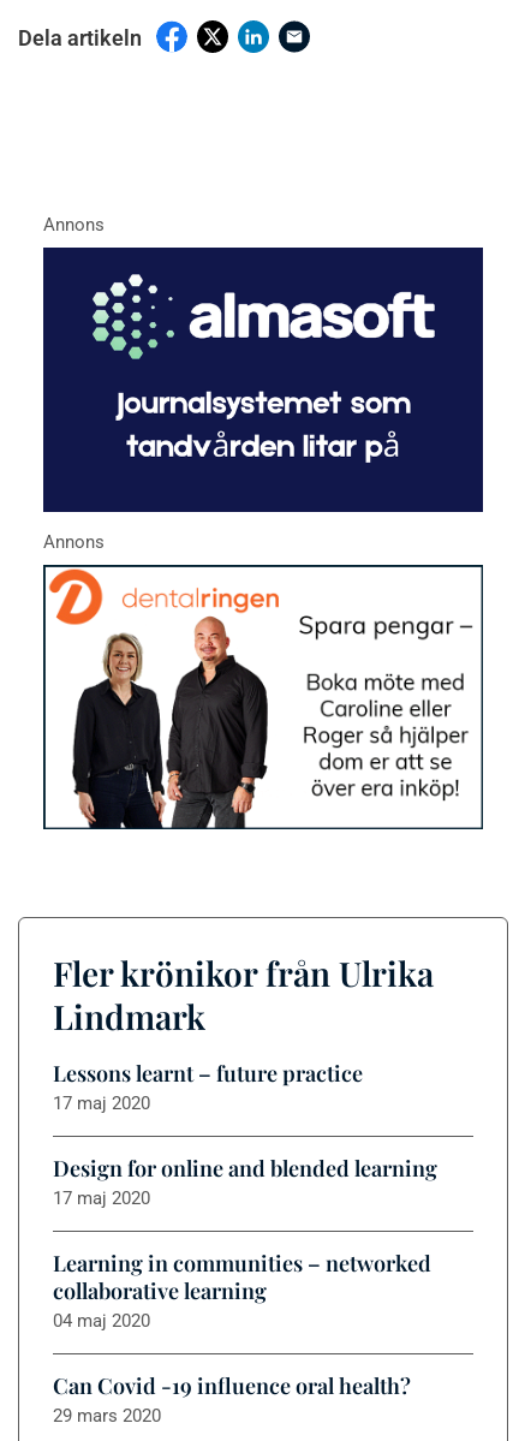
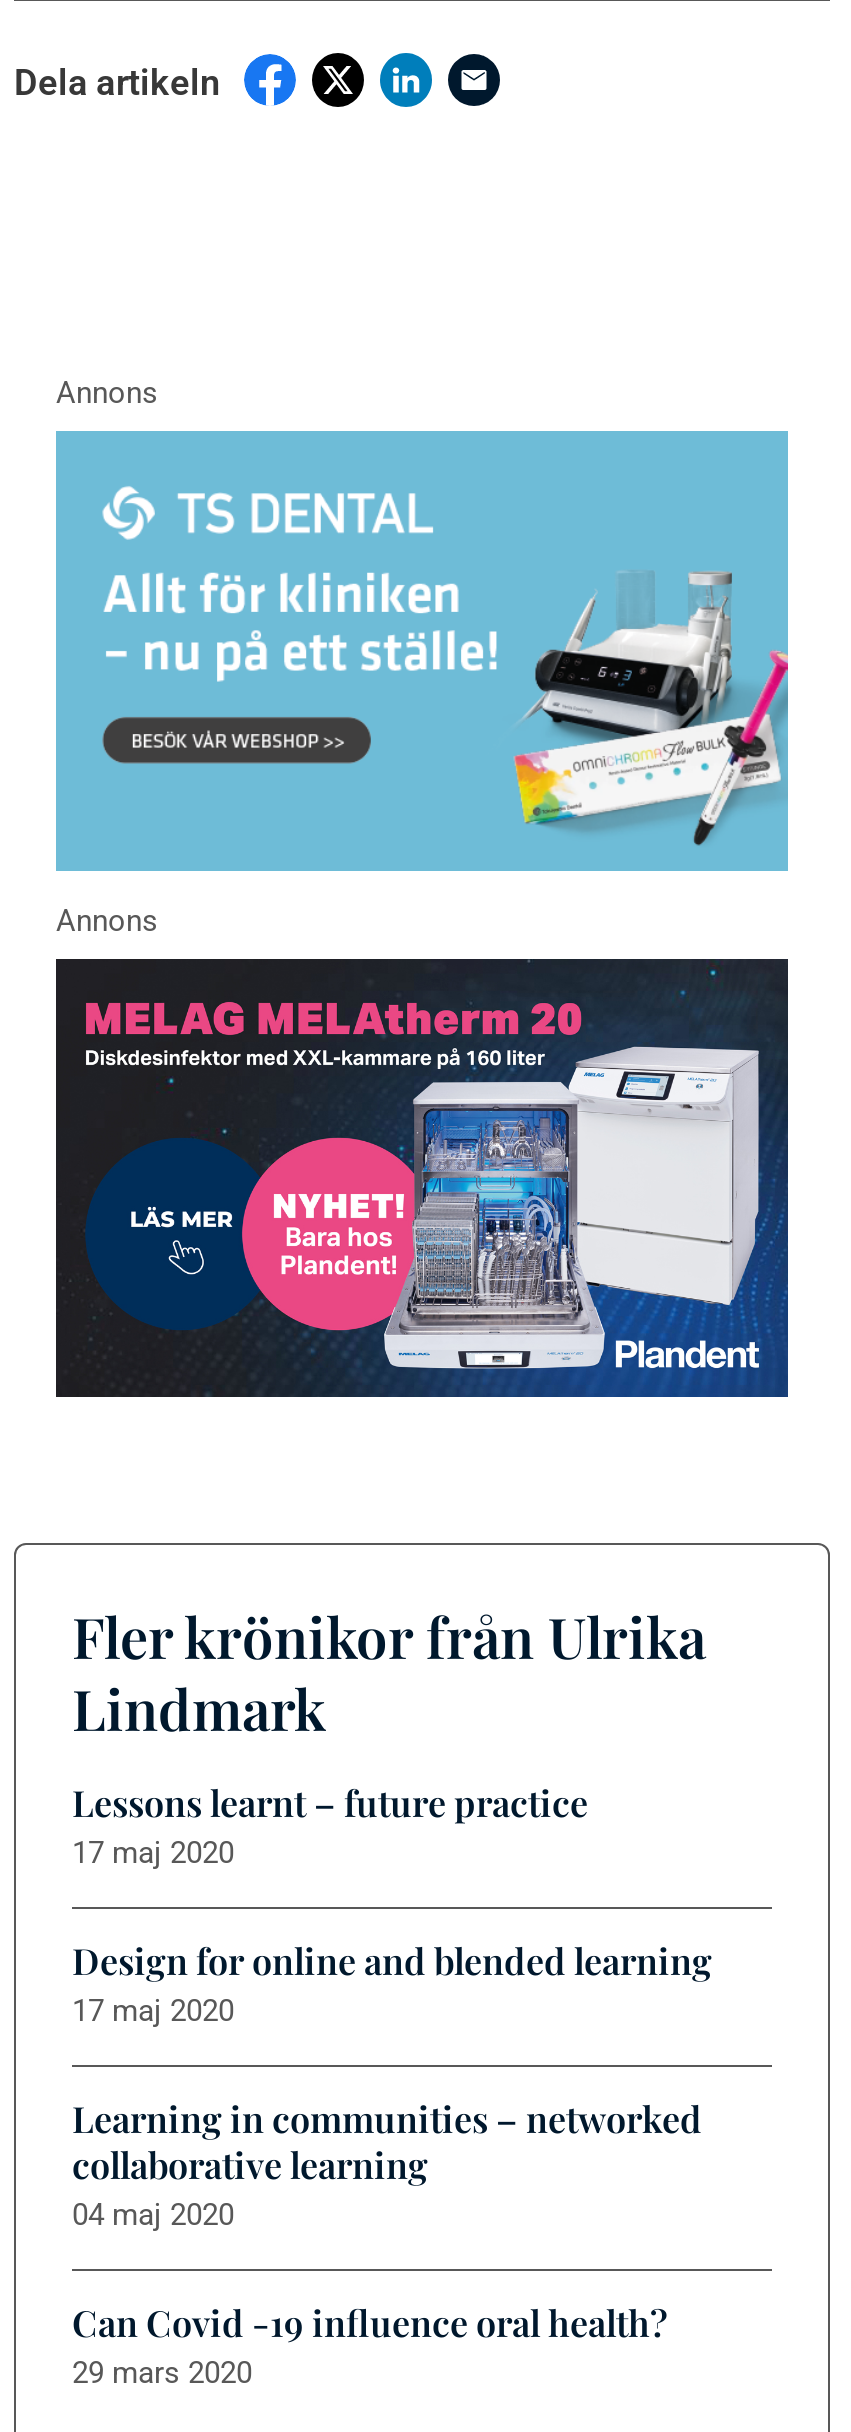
[42,246,484,513] [image] -> [54,430,790,872] [image]
[44,564,483,830] [image] -> [58,958,788,1398] [image]

